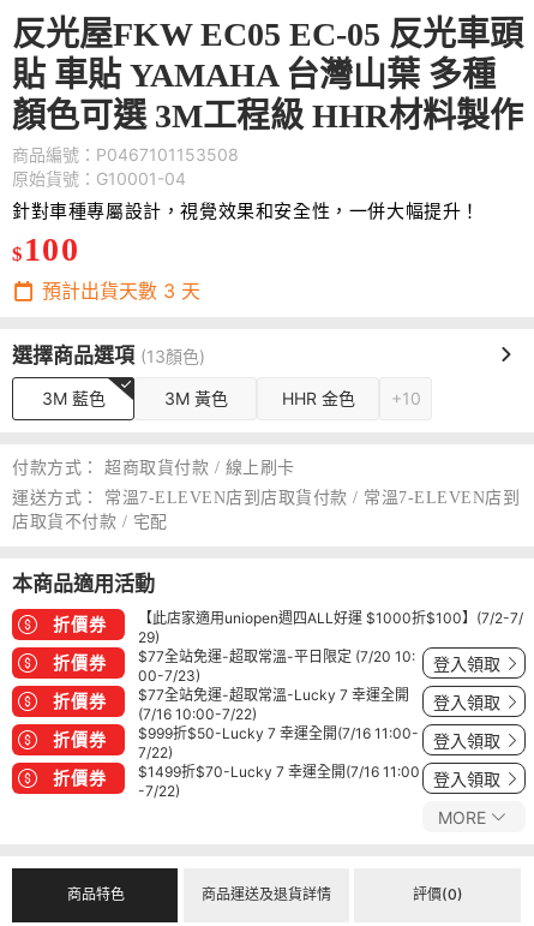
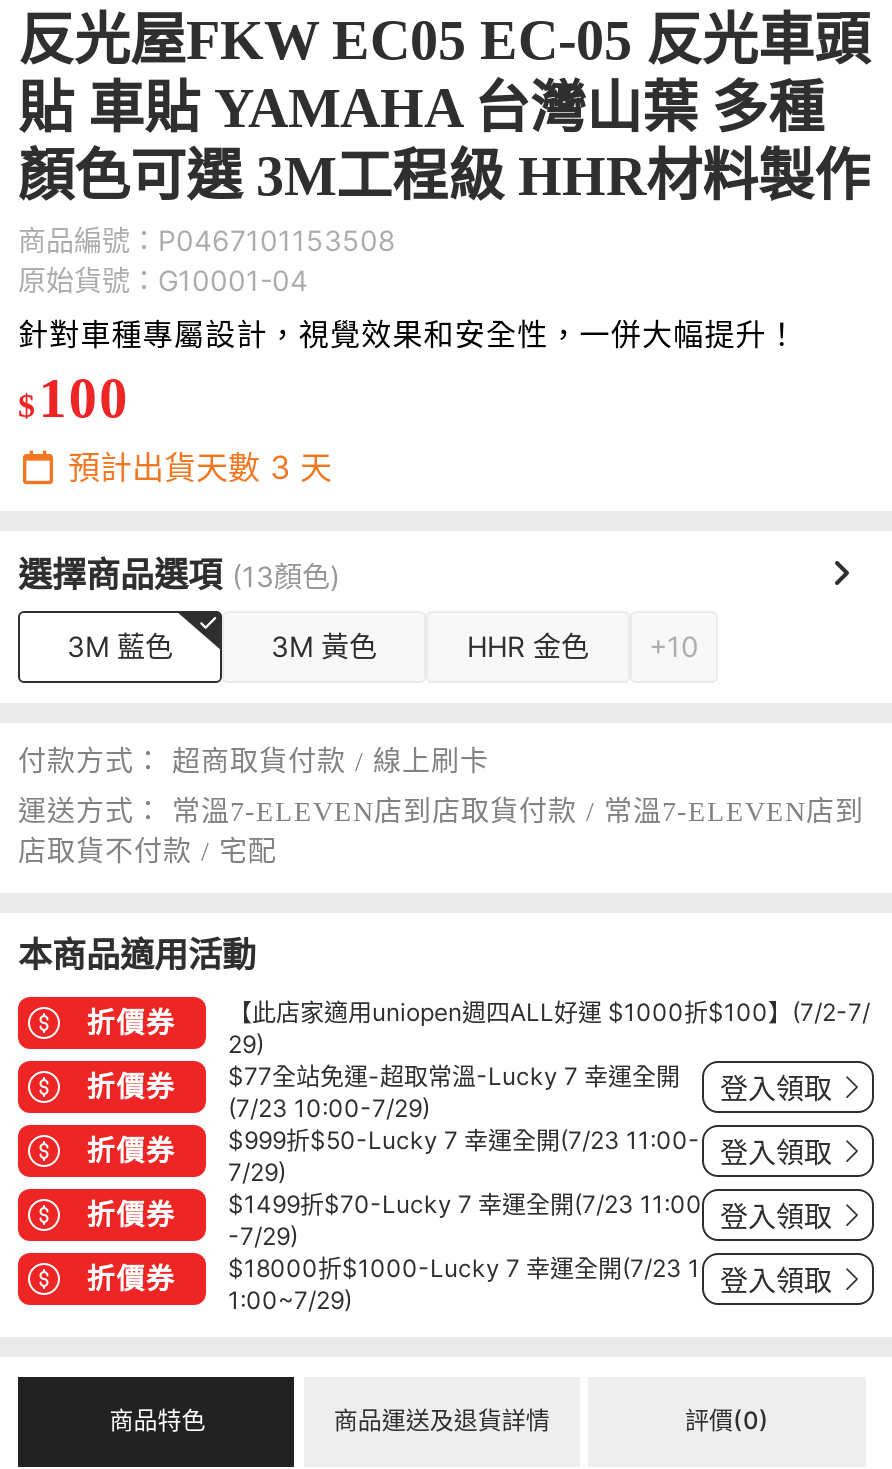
[138,647,415,684] $77全站免運-超取常溫-平日限定 (7/20 10: | 00-7/23) -> [228,1092,430,1122] (7/23 10:00-7/29)
moved [138,685,409,703] -> [228,1060,680,1090]: $77全站免運-超取常溫-Lucky 7 幸運全開
[138,705,257,723] (7/16 10:00-7/22) -> [228,1124,700,1186] $999折$50-Lucky 7 幸運全開(7/23 11:00- | 7/29)
[138,724,419,742] $999折$50-Lucky 7 幸運全開(7/16 11:00- -> [228,1188,702,1218] $1499折$70-Lucky 7 幸運全開(7/23 11:00
[138,743,173,761] 7/22) -> [228,1220,298,1250] -7/29)
[138,762,420,780] $1499折$70-Lucky 7 幸運全開(7/16 11:00 -> [228,1252,700,1282] $18000折$1000-Lucky 7 幸運全開(7/23 1
[138,781,180,799] -7/22) -> [228,1284,352,1314] 1:00~7/29)
[438,807,486,827] MORE -> none

